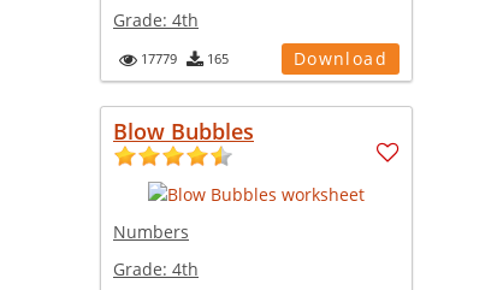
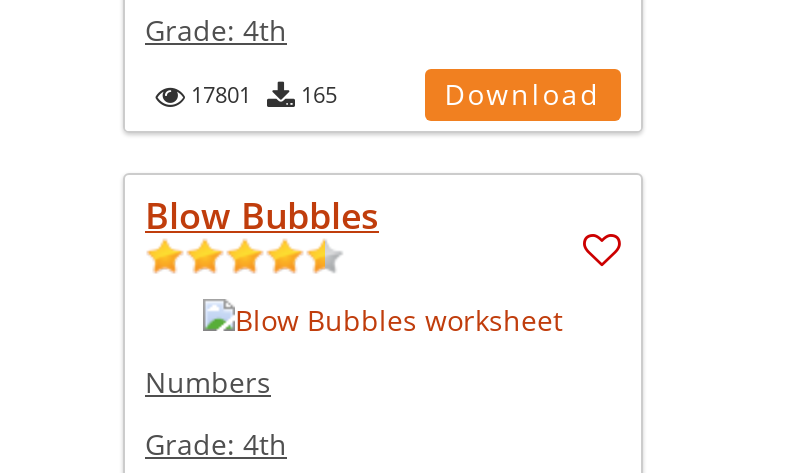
[141,49,229,67] 17779 165 -> [191,78,337,108] 17801 165

